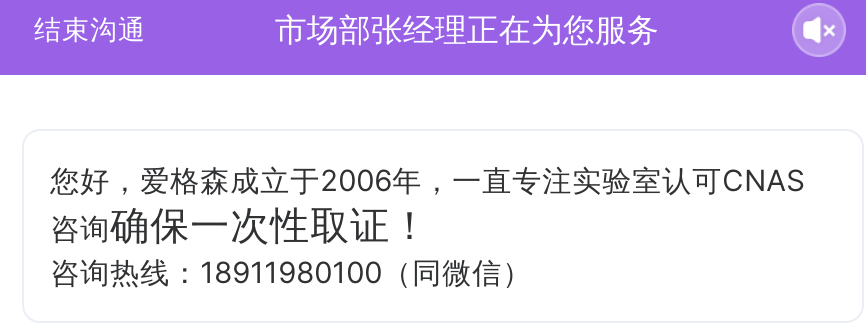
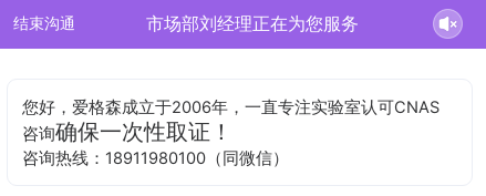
[275,10,659,48] 市场部张经理正在为您服务 -> [147,13,359,34] 市场部刘经理正在为您服务

